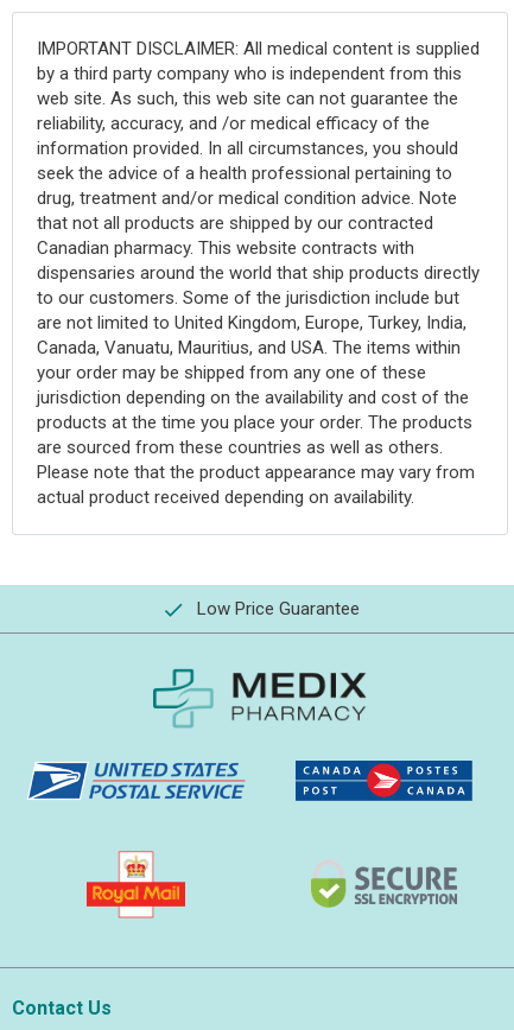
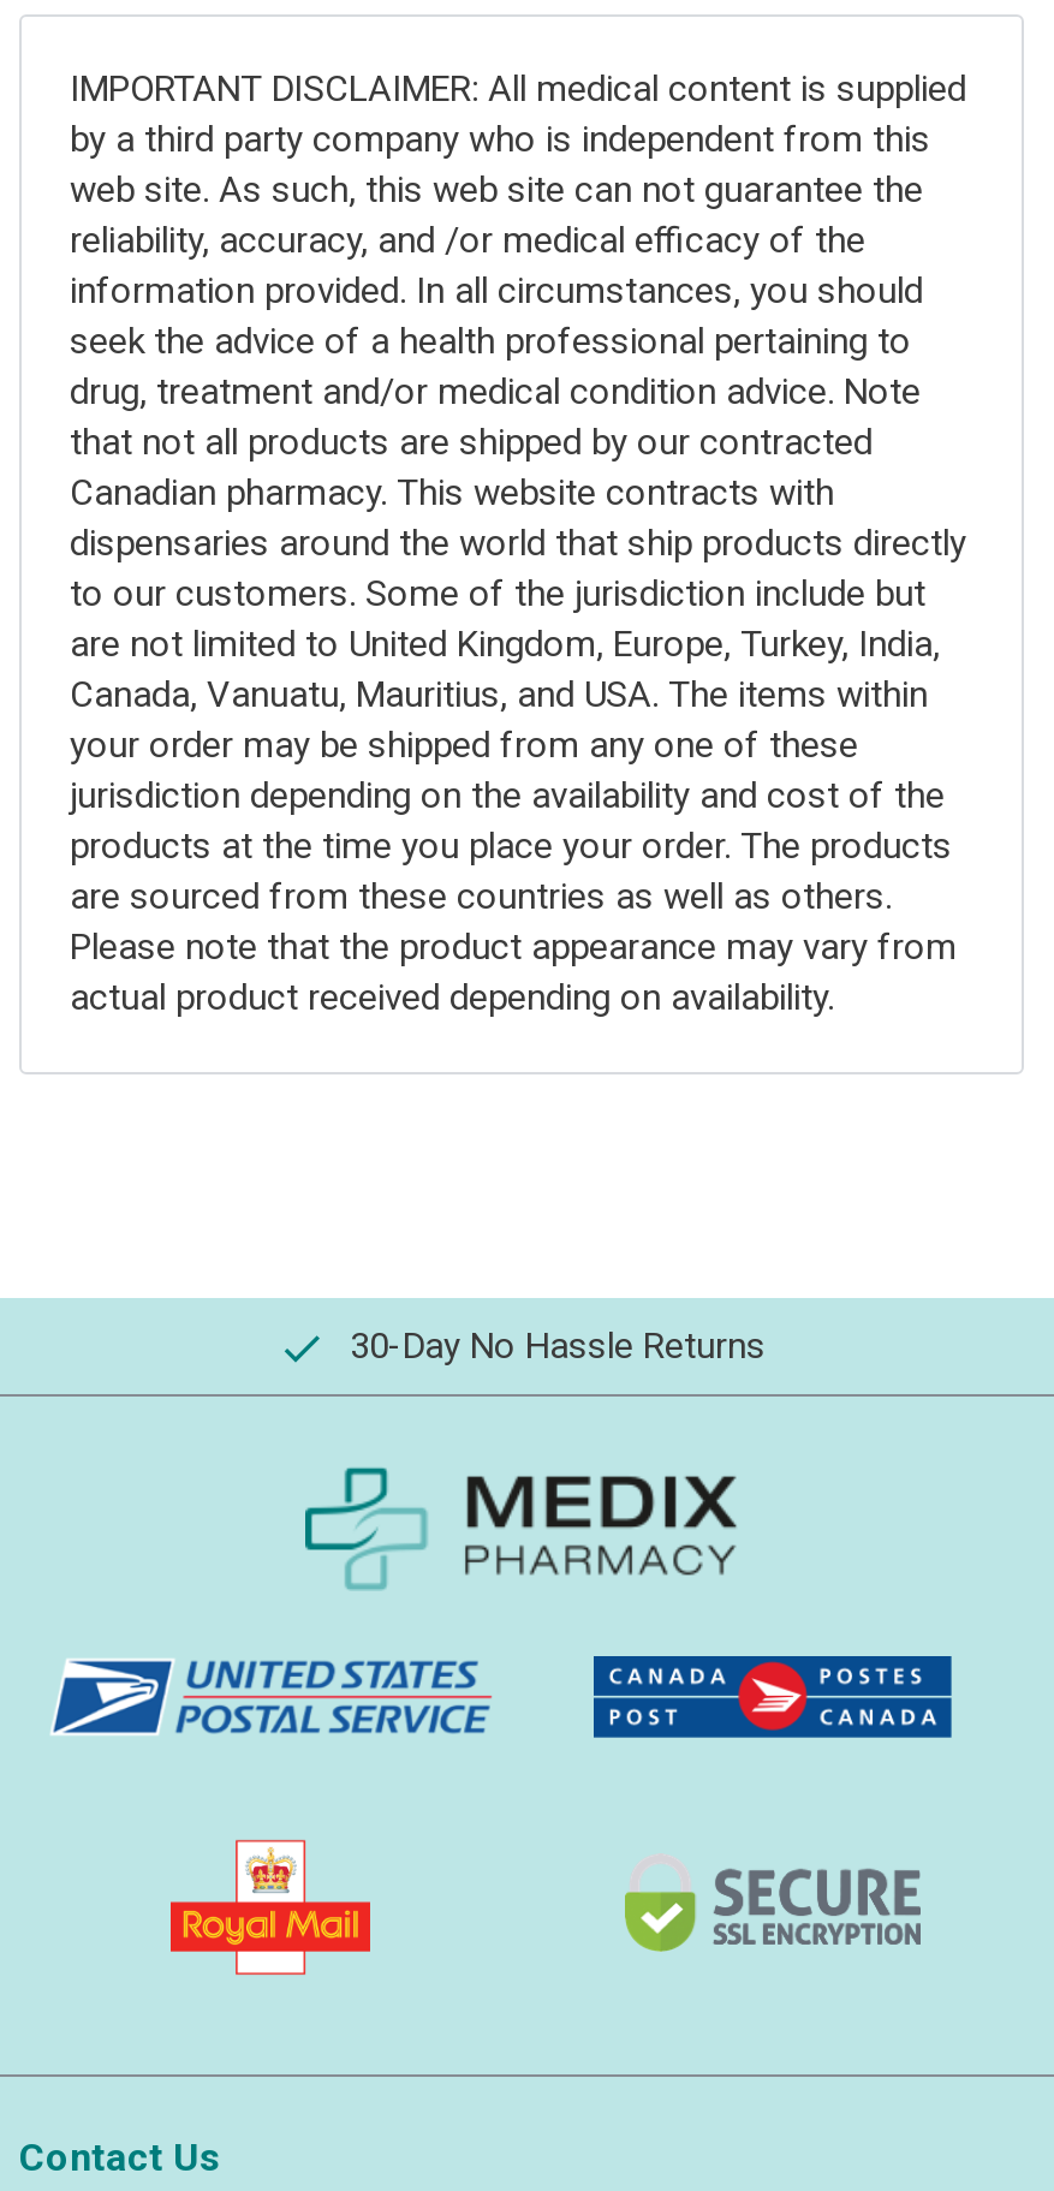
[196,597,359,619] Low Price Guarantee -> [350,1323,766,1367] 30-Day No Hassle Returns

